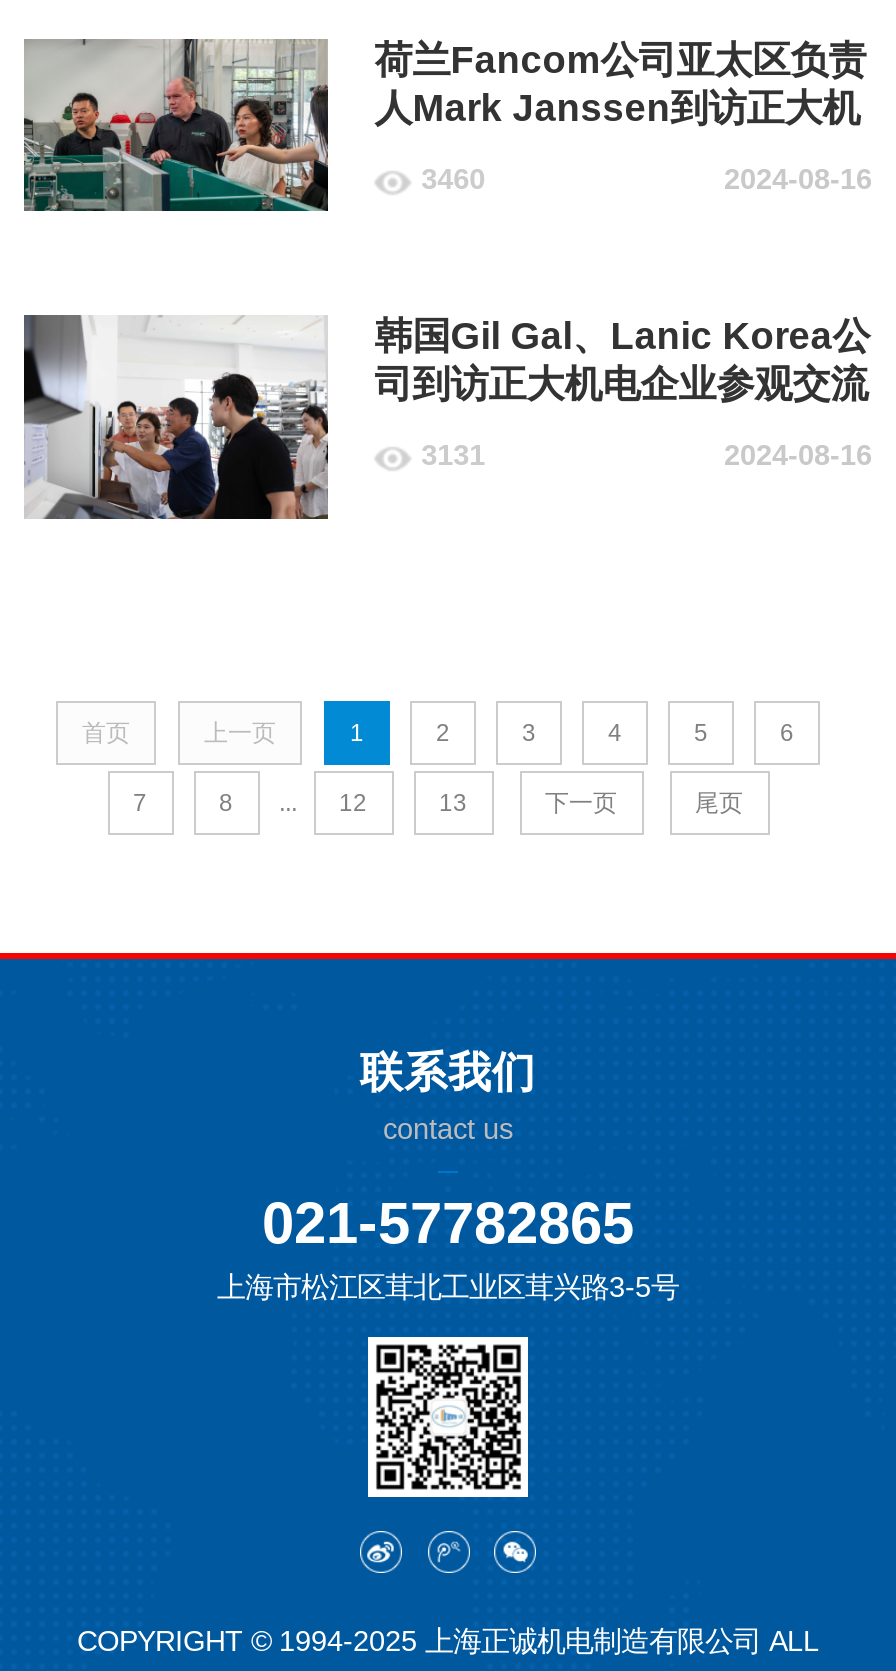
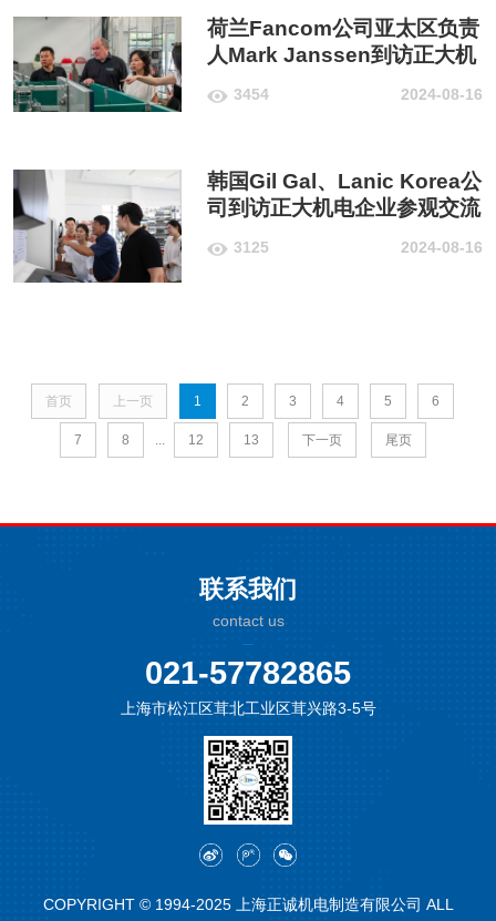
[421,164,485,196] 3460 -> [233,86,269,104] 3454
[421,440,485,472] 3131 -> [233,239,269,257] 3125

